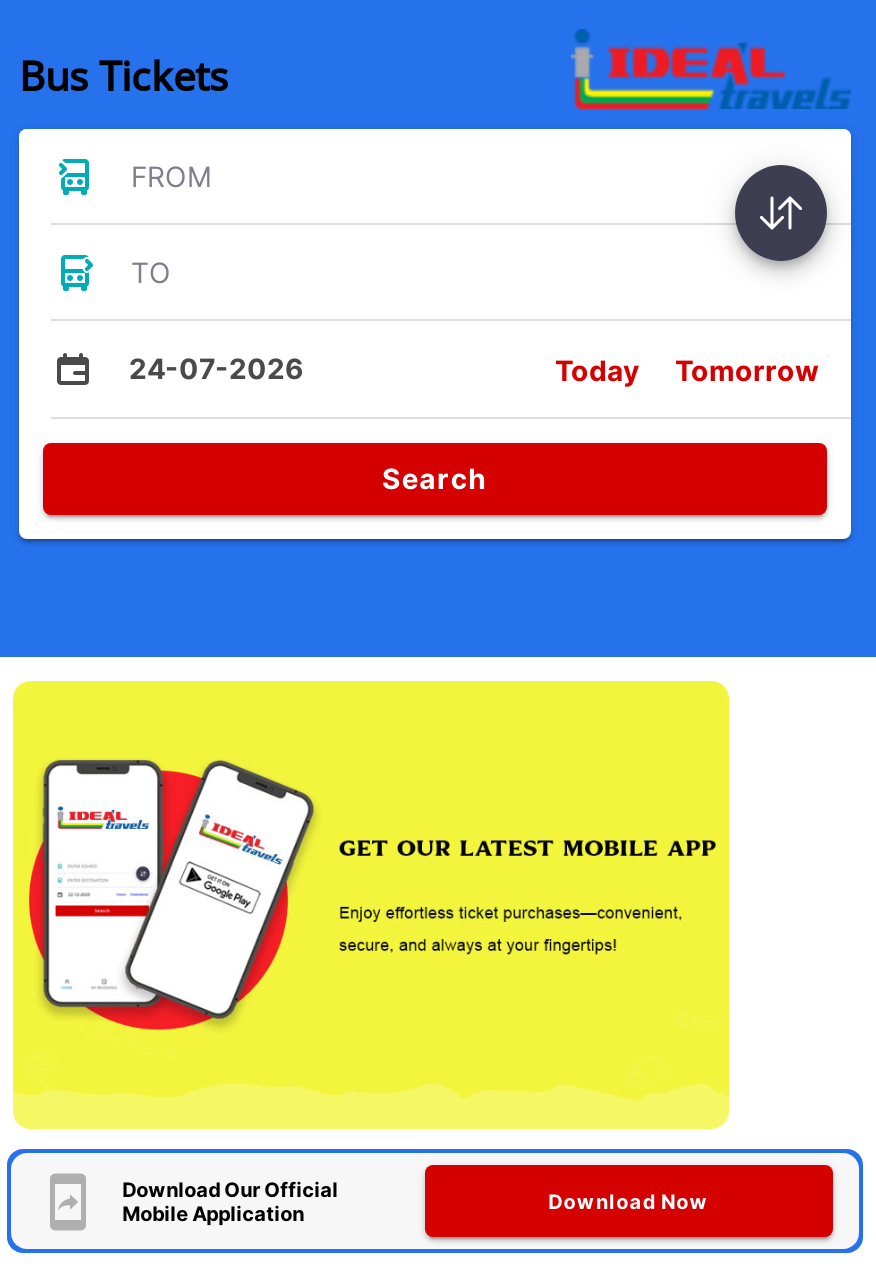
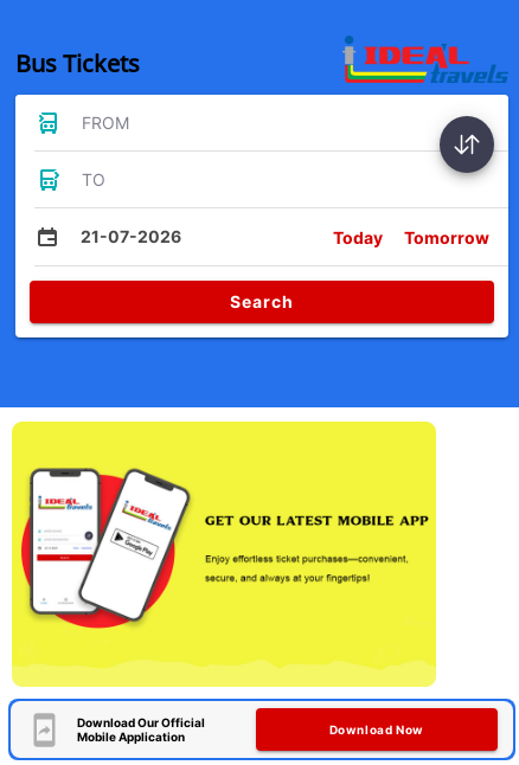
[129,351,303,385] 24-07-2026 -> [81,226,181,246] 21-07-2026

